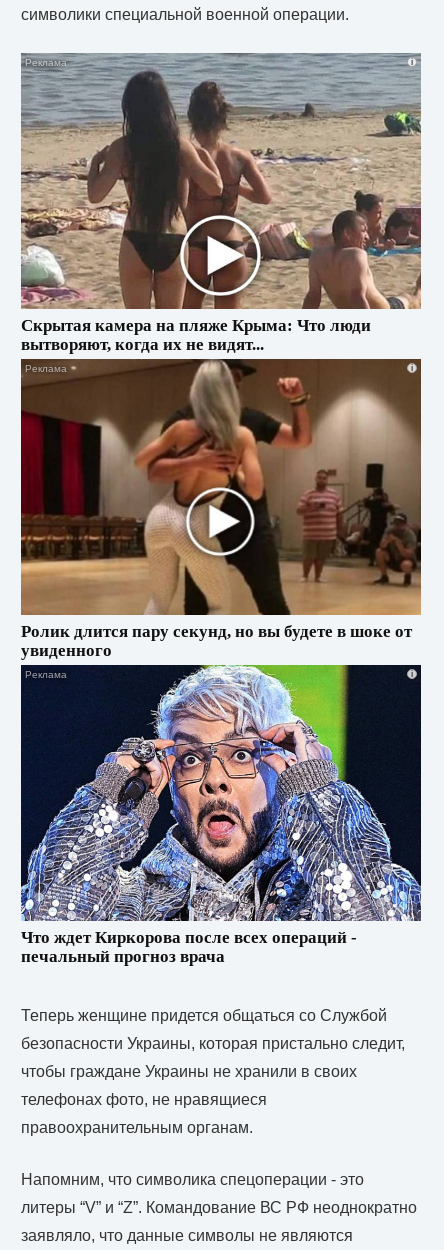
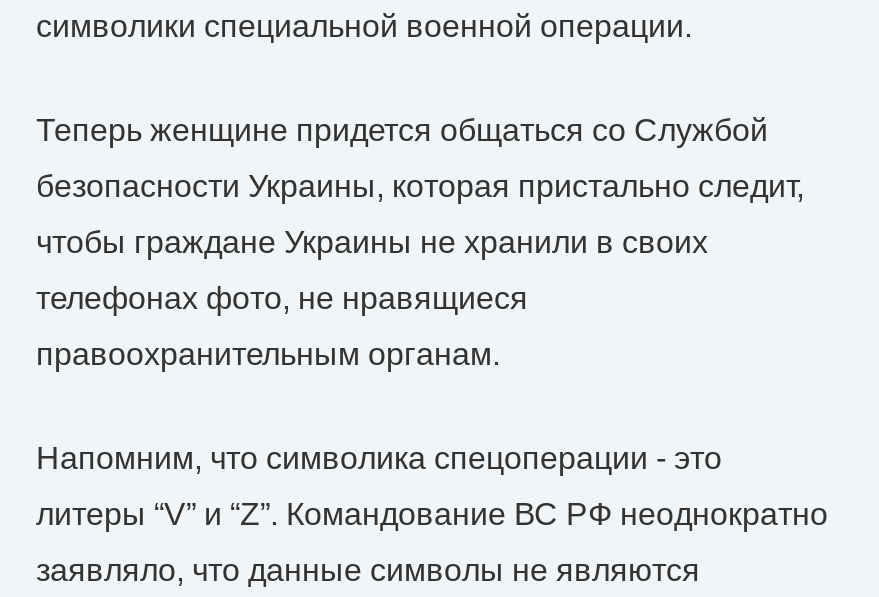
[20,52,422,354] [image] | Скрытая камера на пляже Крыма: Что люди | вытворяют, когда их не видят... -> none
[20,358,422,660] [image] | Ролик длится пару секунд, но вы будете в шоке от | увиденного -> none
[20,664,422,966] [image] | Что ждет Киркорова после всех операций - | печальный прогноз врача -> none

